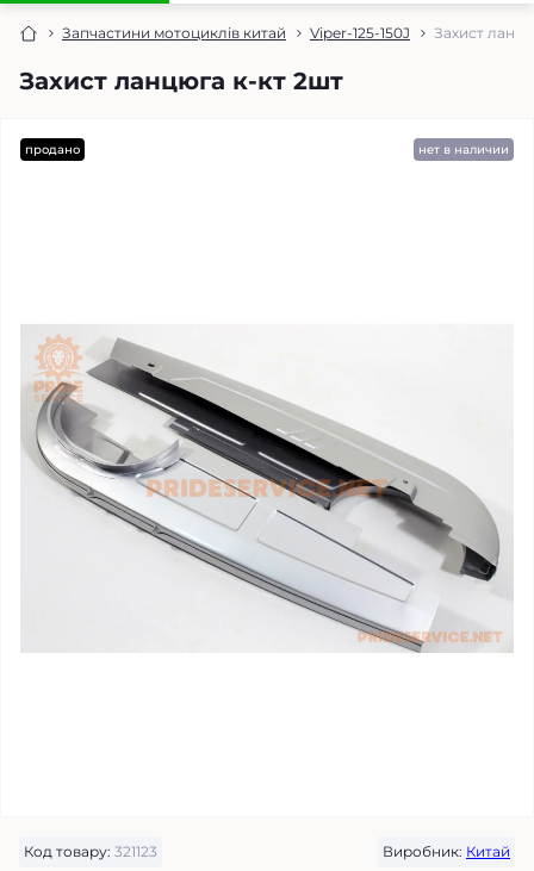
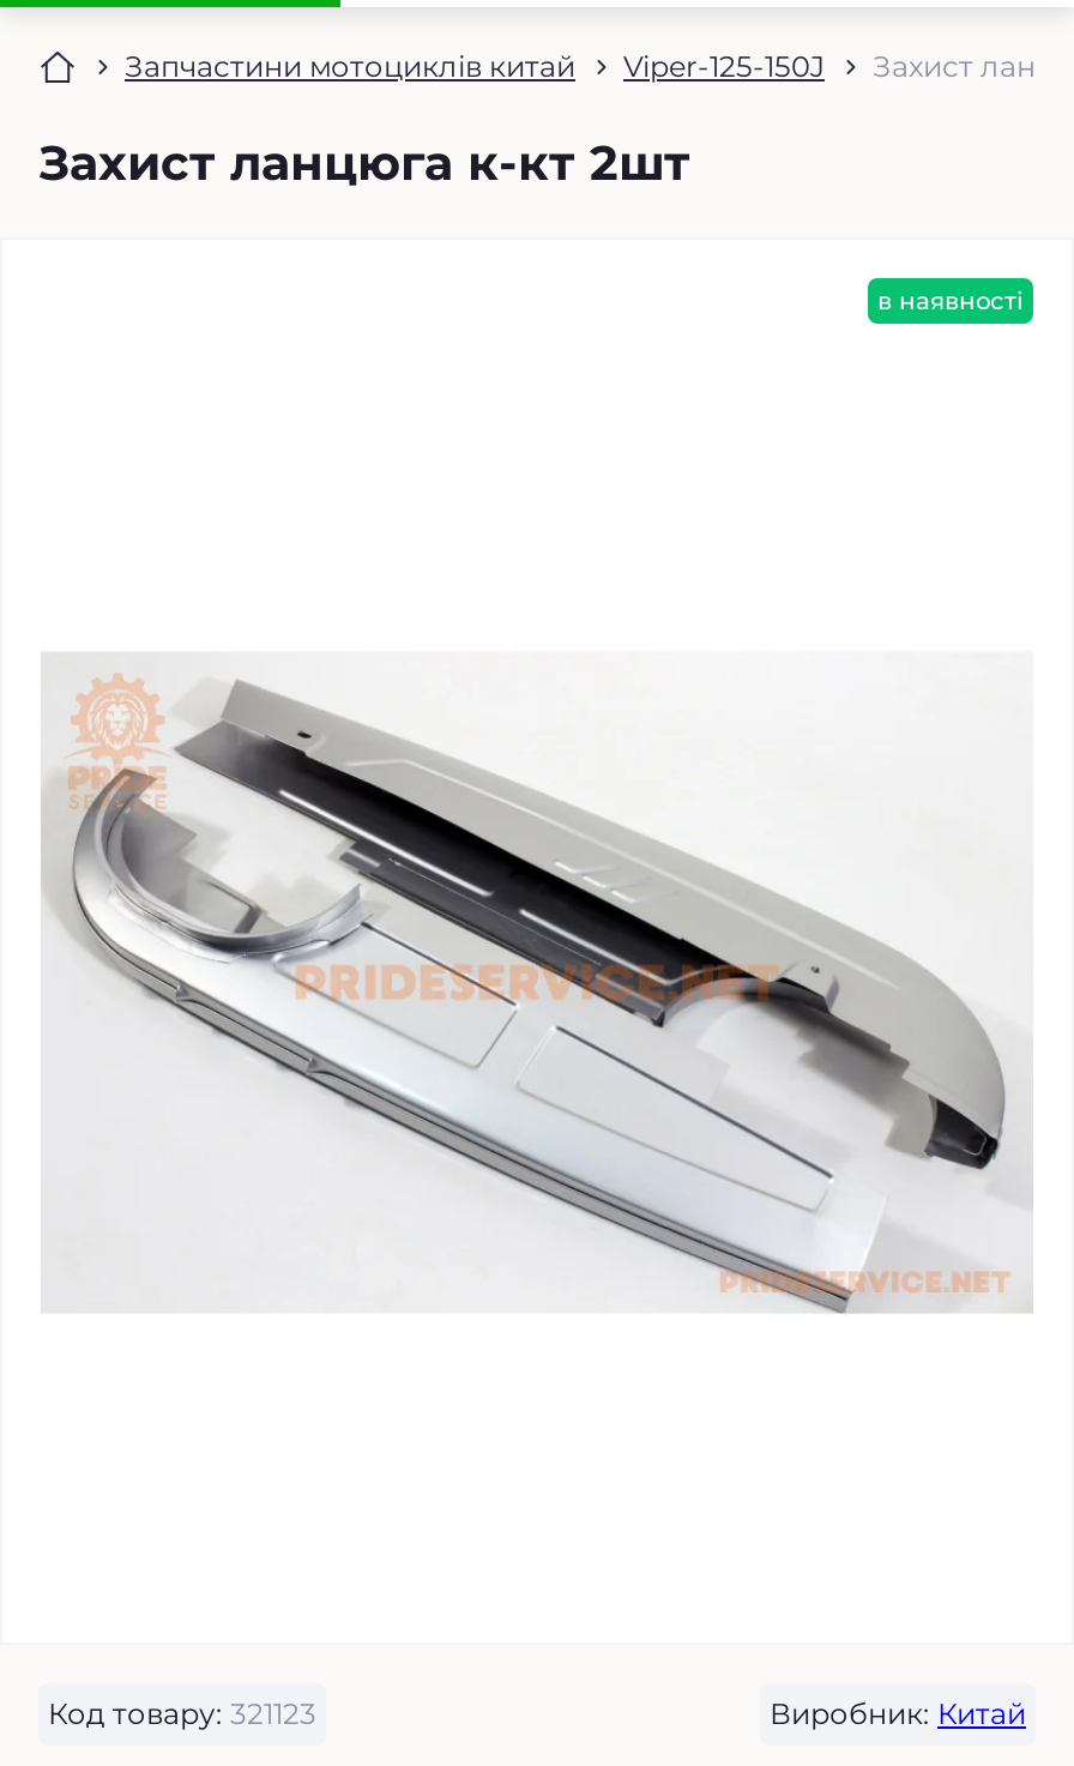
[25,142,509,157] продано | нет в наличии -> [877,285,1024,317] в наявності

